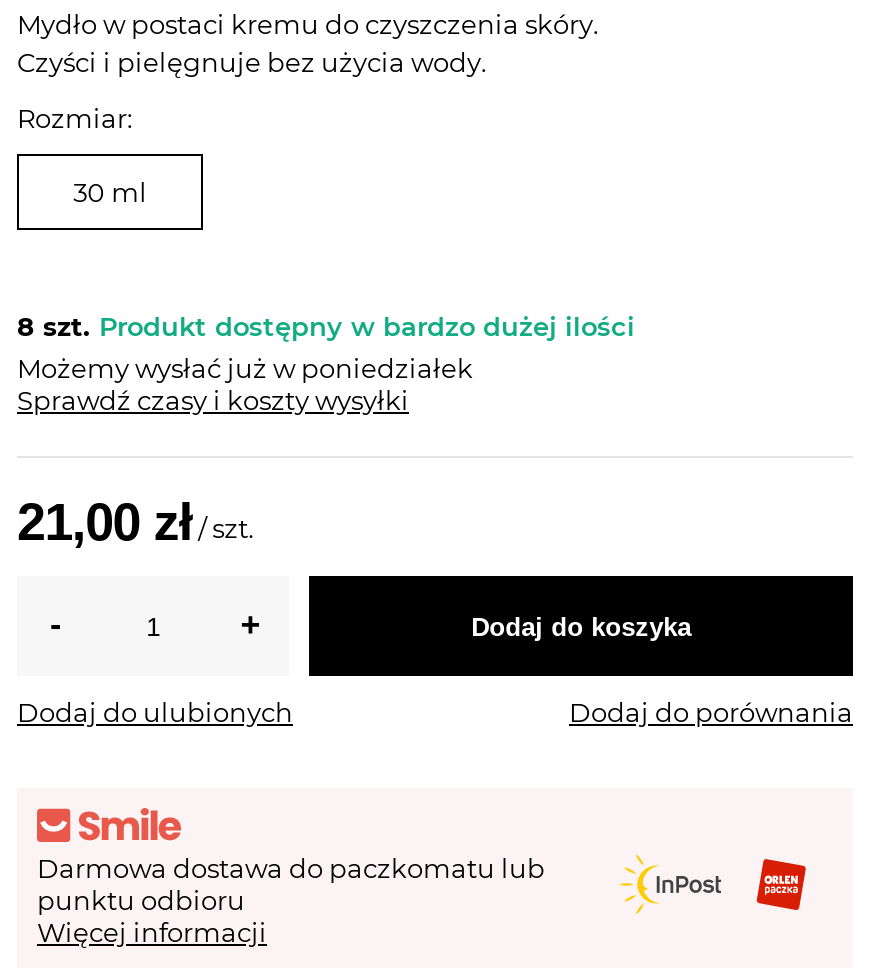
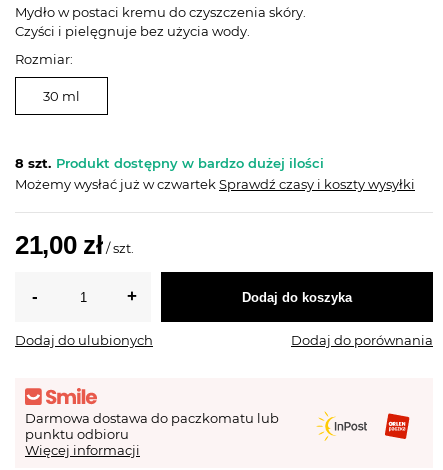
[17,352,473,416] Możemy wysłać już w poniedziałek | Sprawdź czasy i koszty wysyłki -> [15,176,415,192] Możemy wysłać już w czwartek Sprawdź czasy i koszty wysyłki

